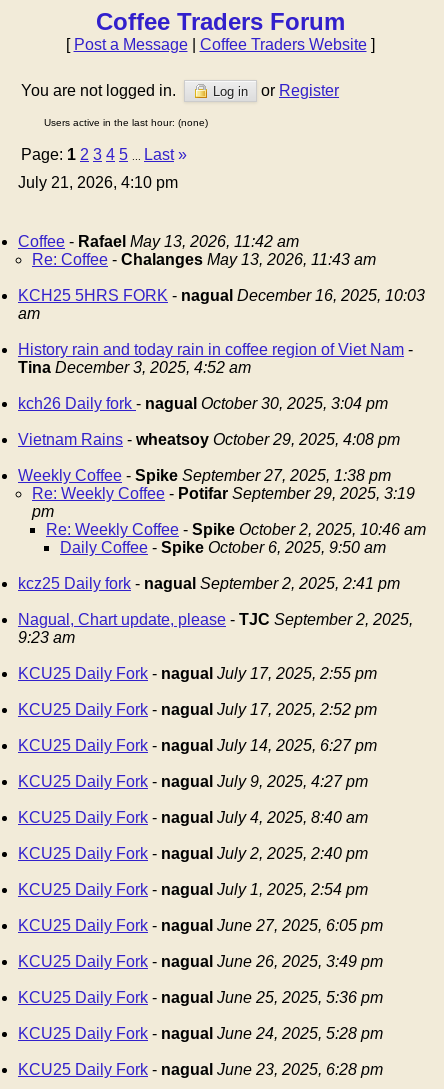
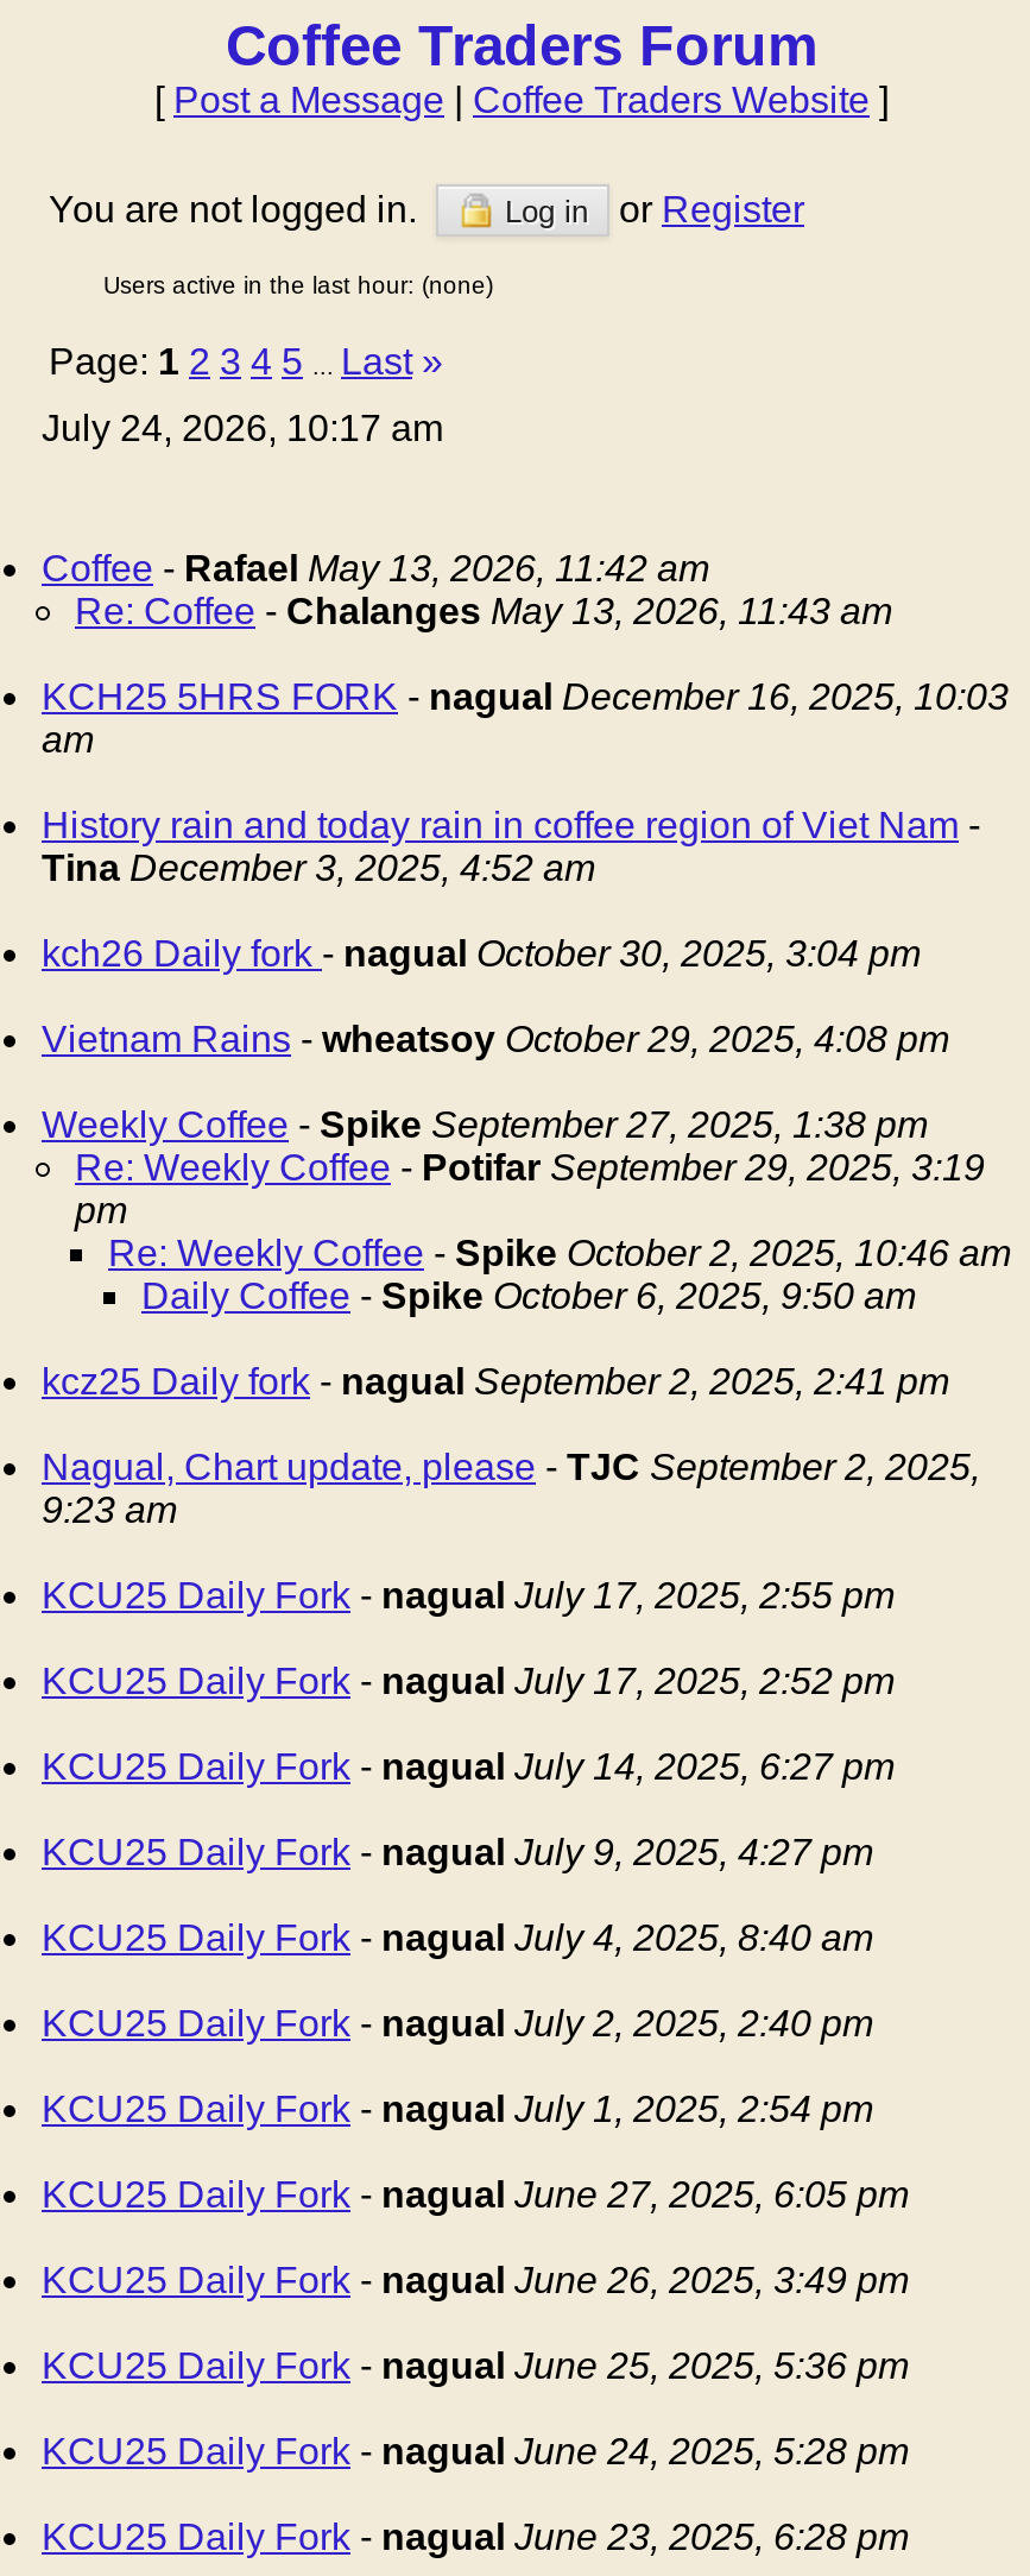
[18,174,186,191] July 21, 2026, 4:10 pm -> [42,408,462,448] July 24, 2026, 10:17 am

